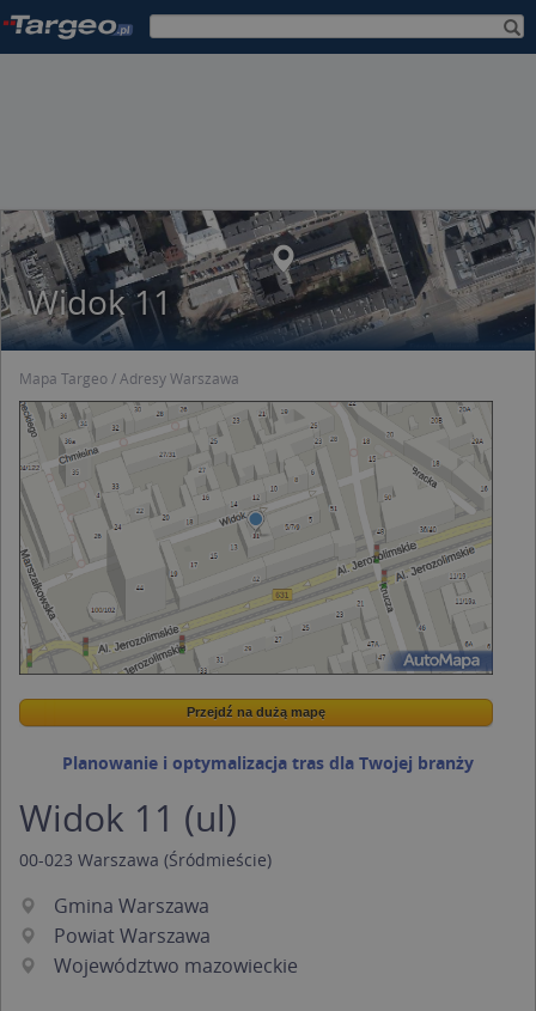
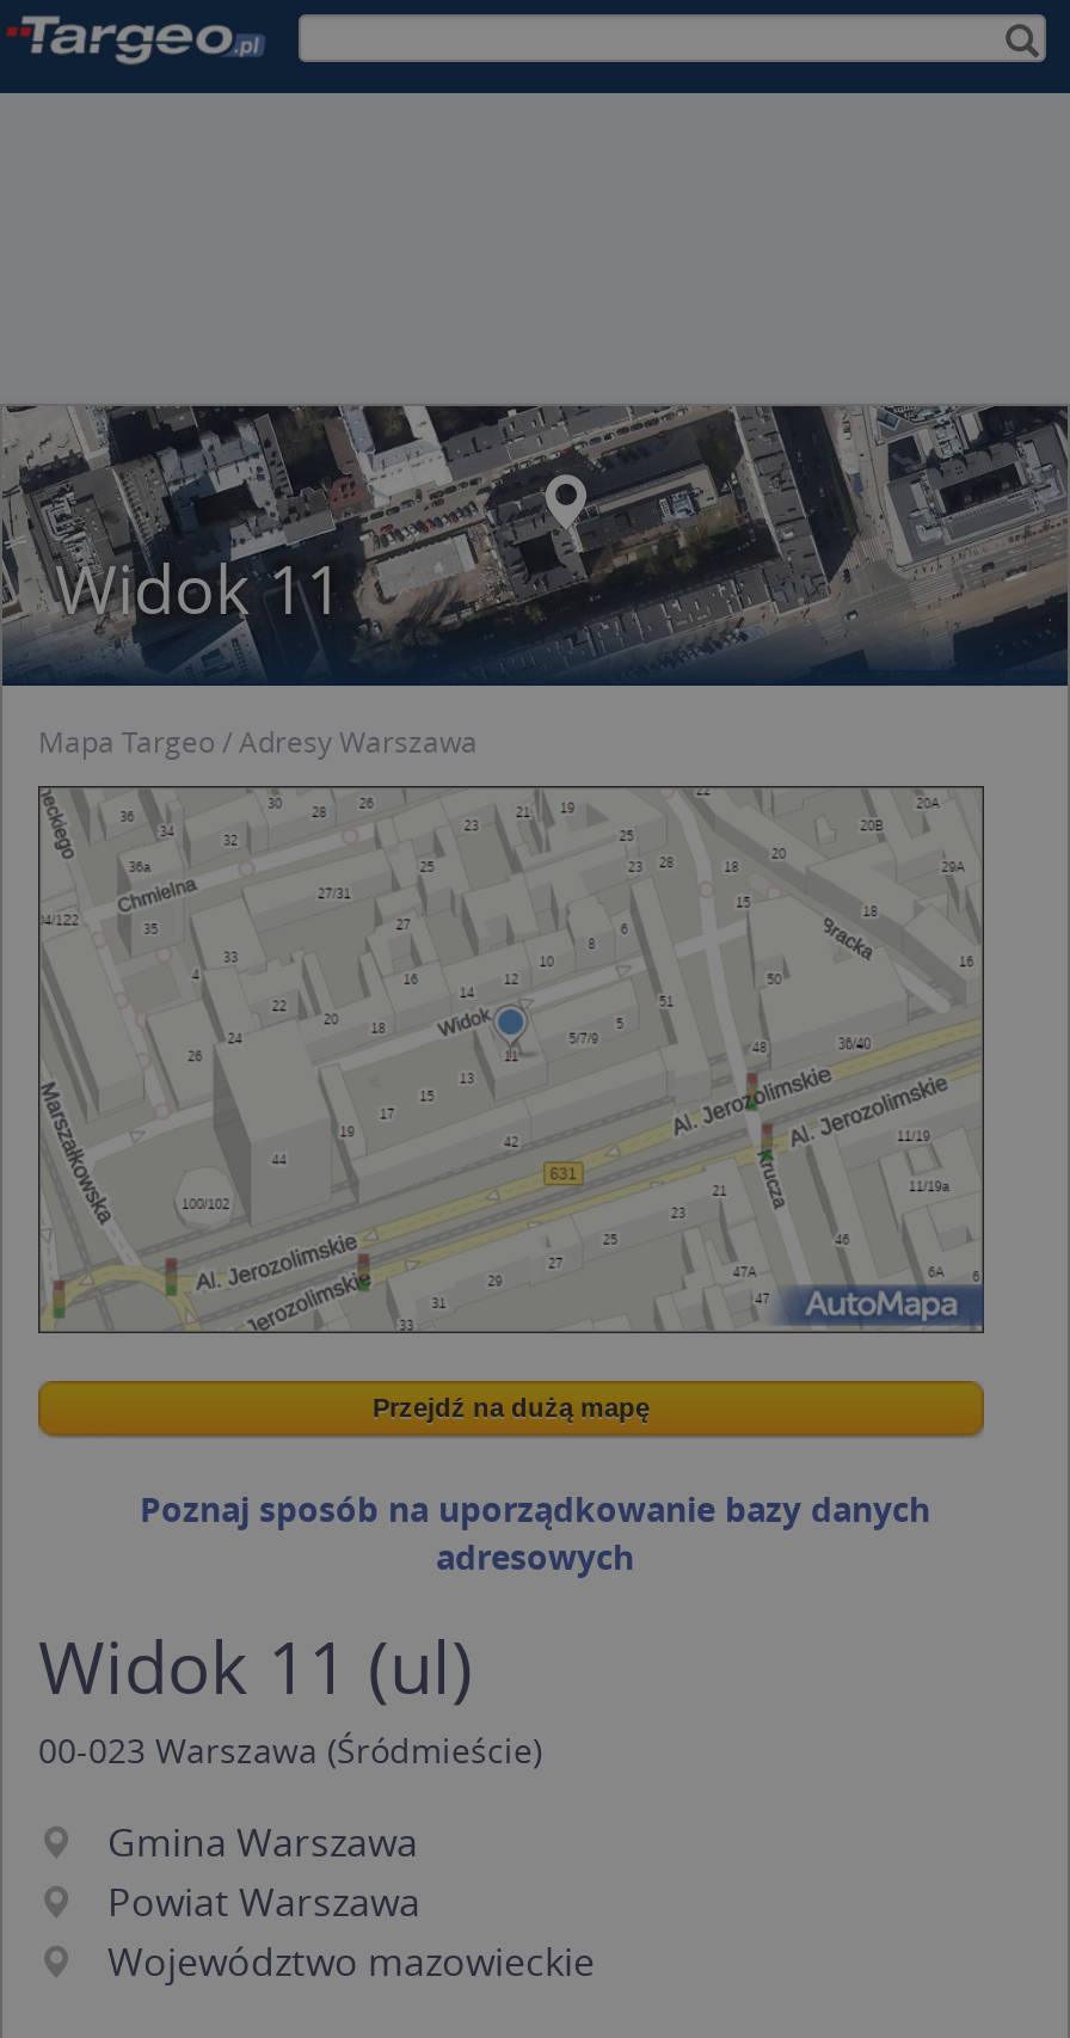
[62,751,474,774] Planowanie i optymalizacja tras dla Twojej branży -> [140,1486,930,1579] Poznaj sposób na uporządkowanie bazy danych | adresowych

